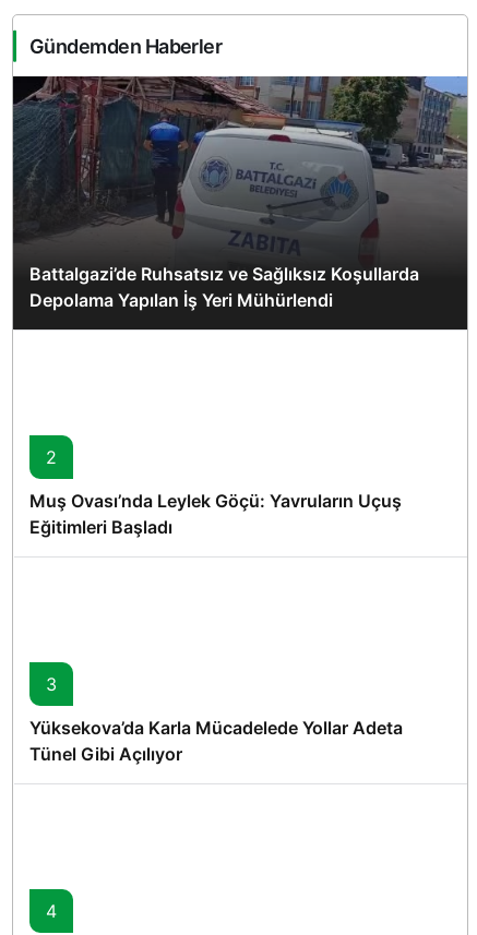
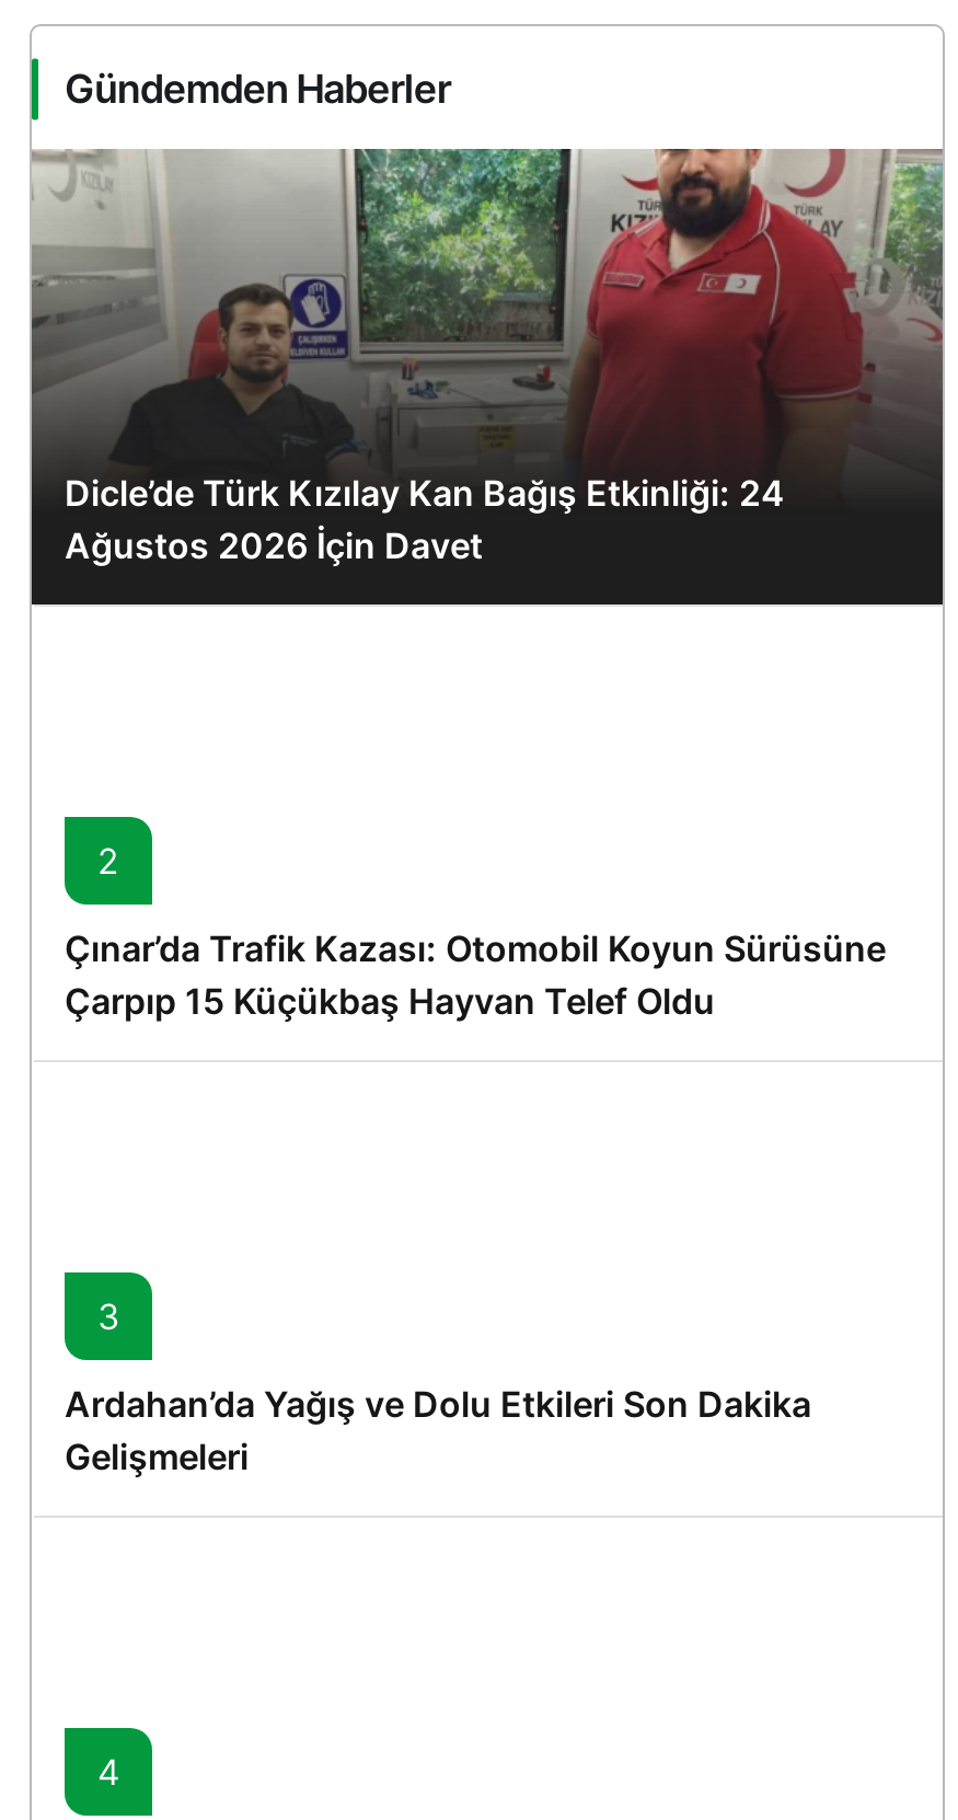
[12,75,467,310] [image] | Battalgazi’de Ruhsatsız ve Sağlıksız Koşullarda | Depolama Yapılan İş Yeri Mühürlendi -> [30,147,943,567] [image] | Dicle’de Türk Kızılay Kan Bağış Etkinliği: 24 | Ağustos 2026 İçin Davet
[29,489,402,537] Muş Ovası’nda Leylek Göçü: Yavruların Uçuş | Eğitimleri Başladı -> [65,926,886,1023] Çınar’da Trafik Kazası: Otomobil Koyun Sürüsüne | Çarpıp 15 Küçükbaş Hayvan Telef Oldu
[29,716,403,764] Yüksekova’da Karla Mücadelede Yollar Adeta | Tünel Gibi Açılıyor -> [65,1382,811,1478] Ardahan’da Yağış ve Dolu Etkileri Son Dakika | Gelişmeleri

